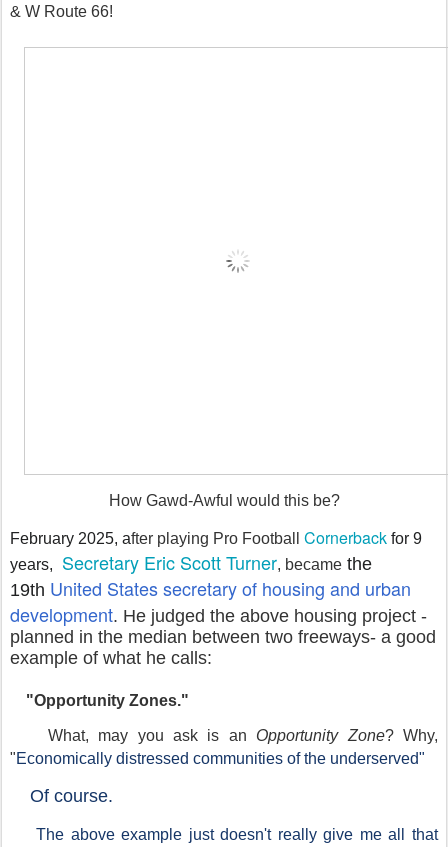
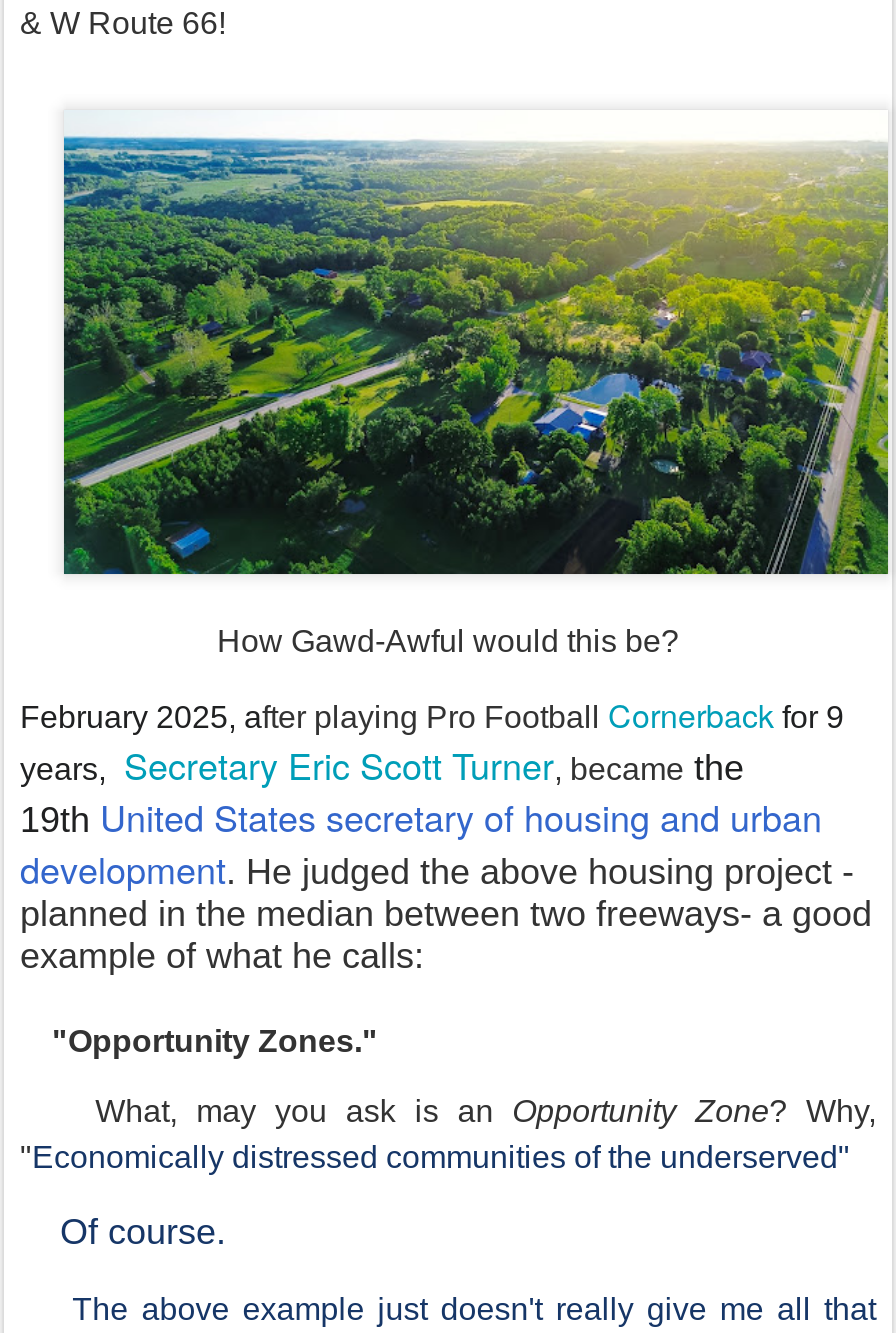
none -> [60,132,890,576] [image]

